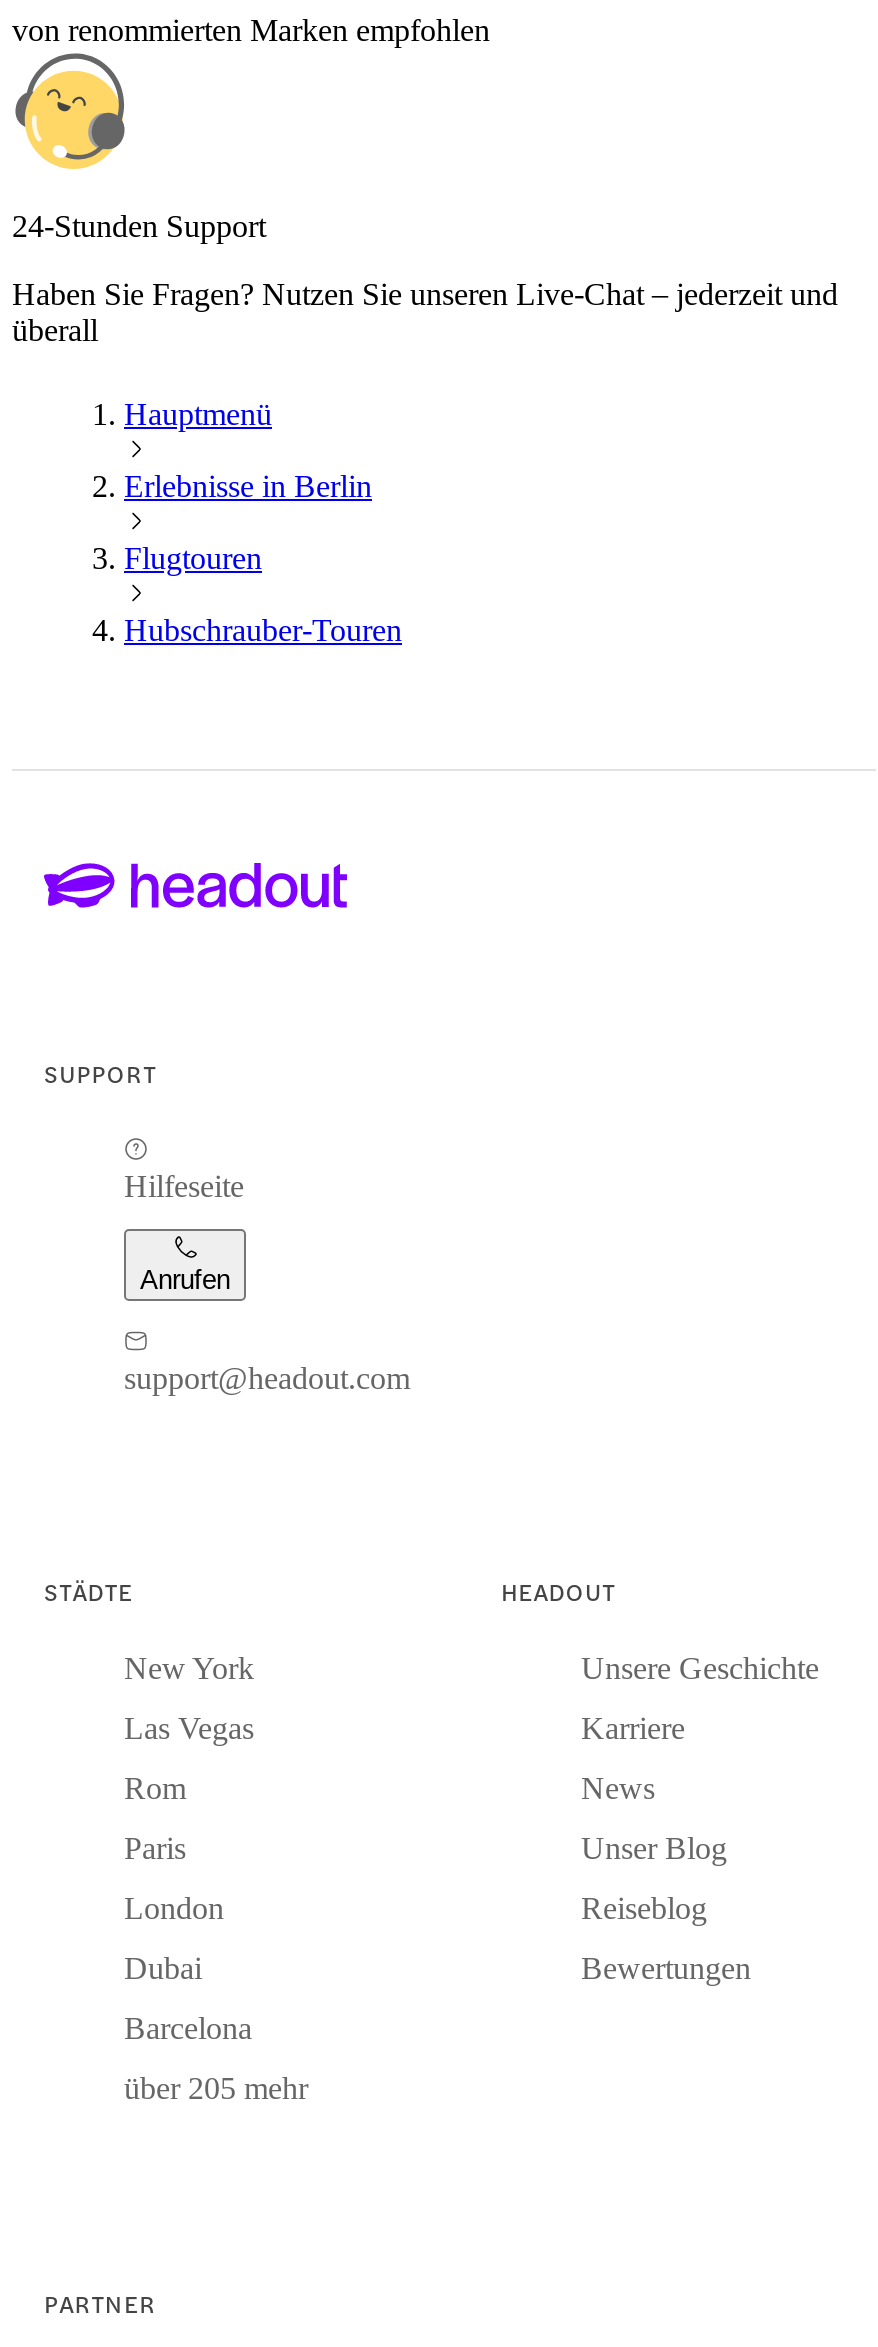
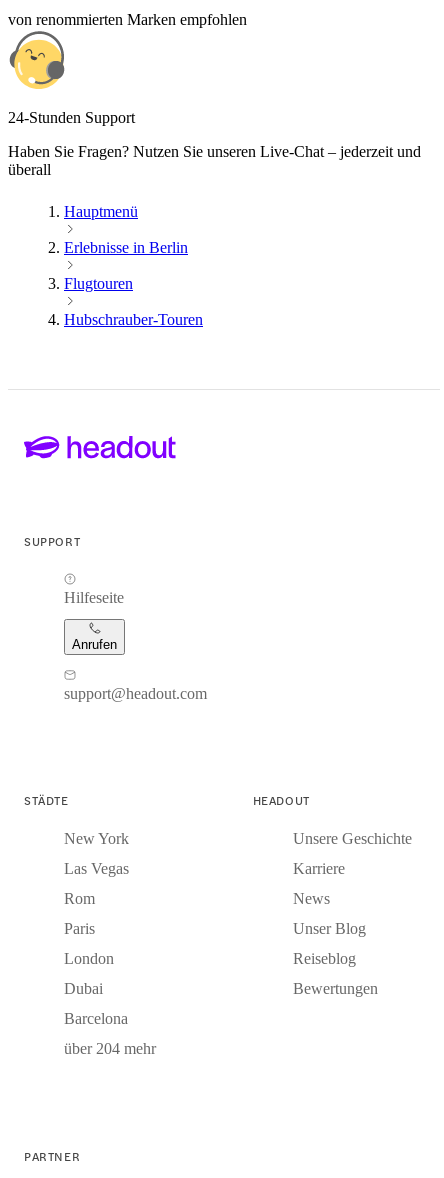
[124,2072,308,2106] über 205 mehr -> [64,1040,156,1057] über 204 mehr

